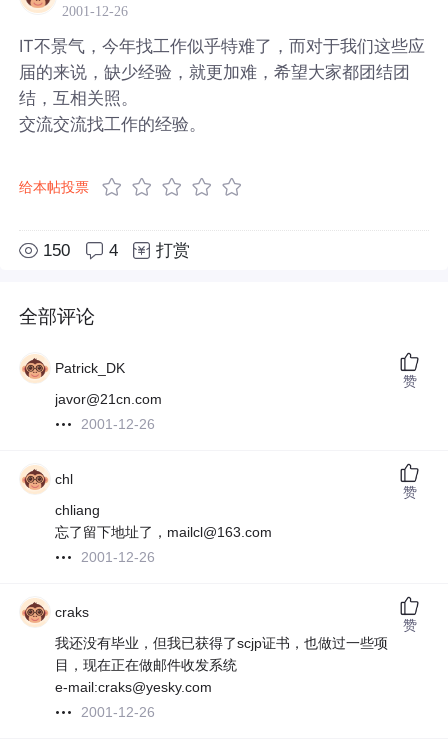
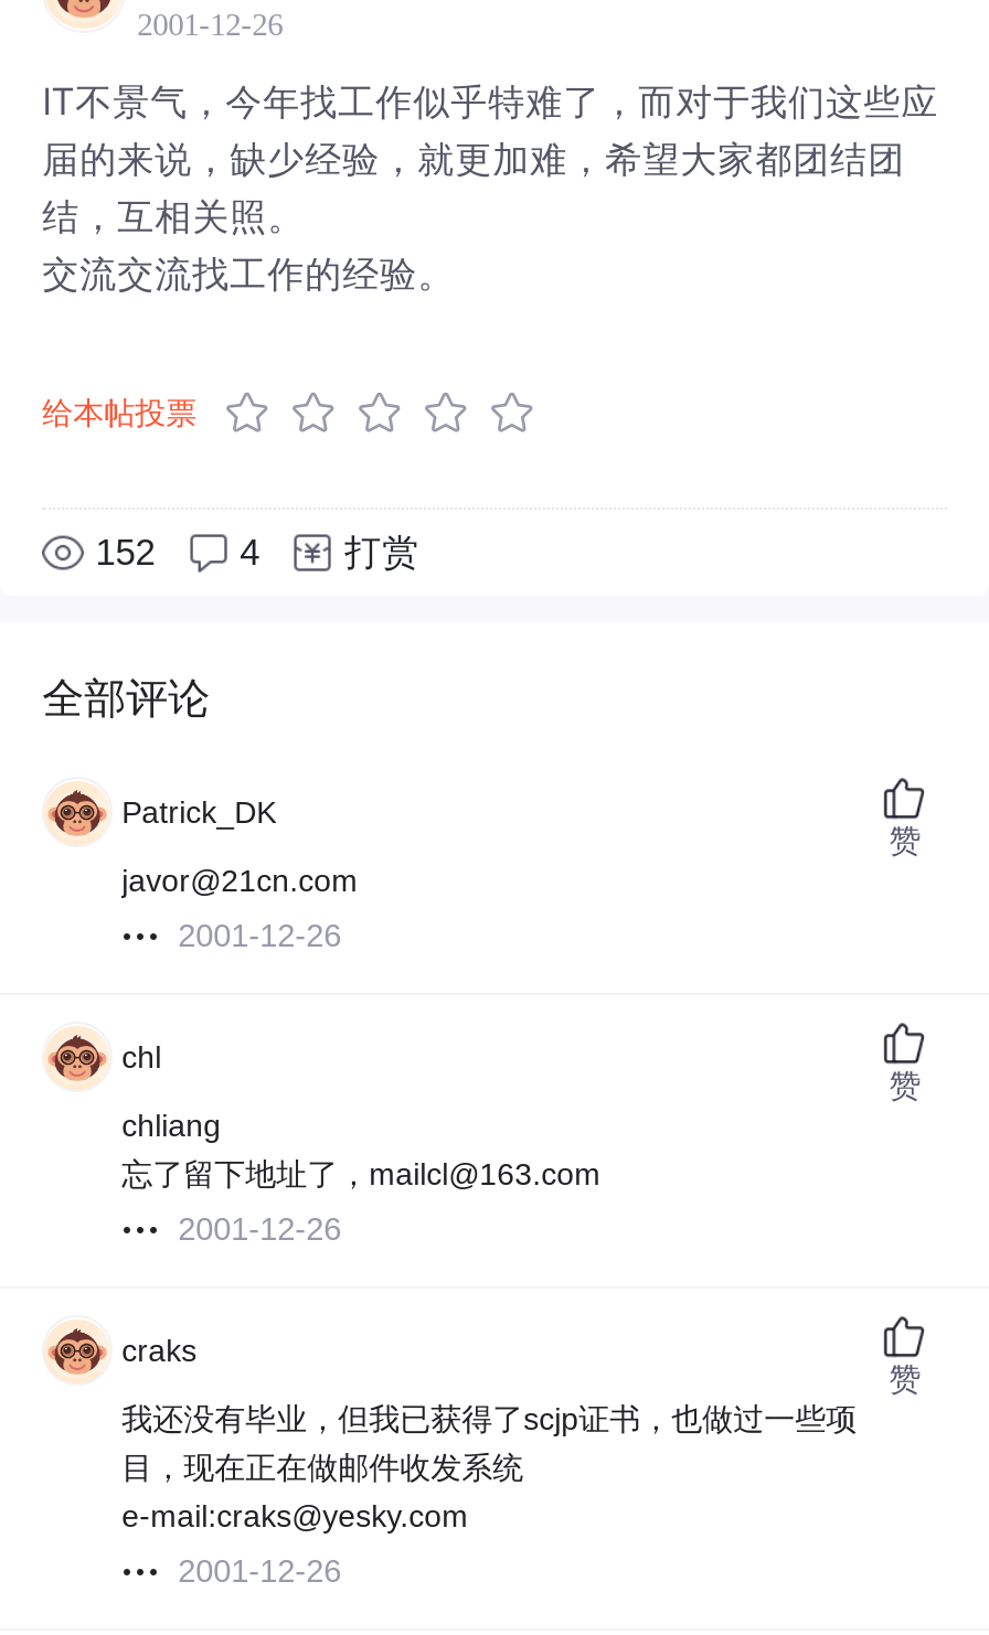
[43,241,70,260] 150 -> [95,532,155,574] 152

